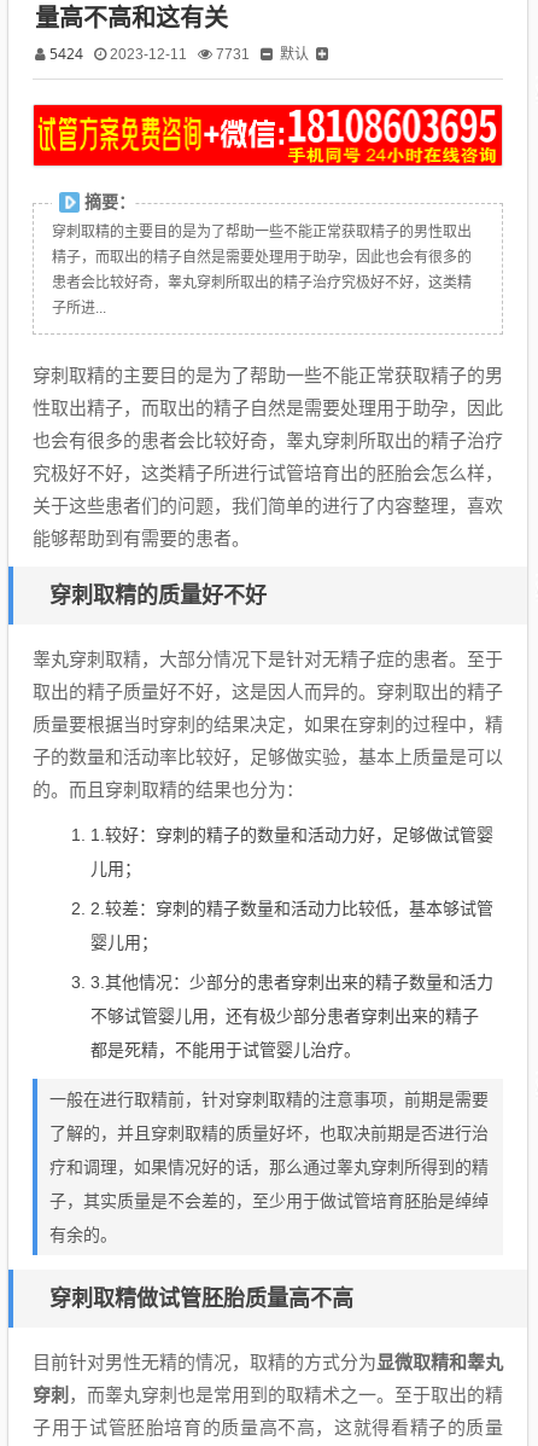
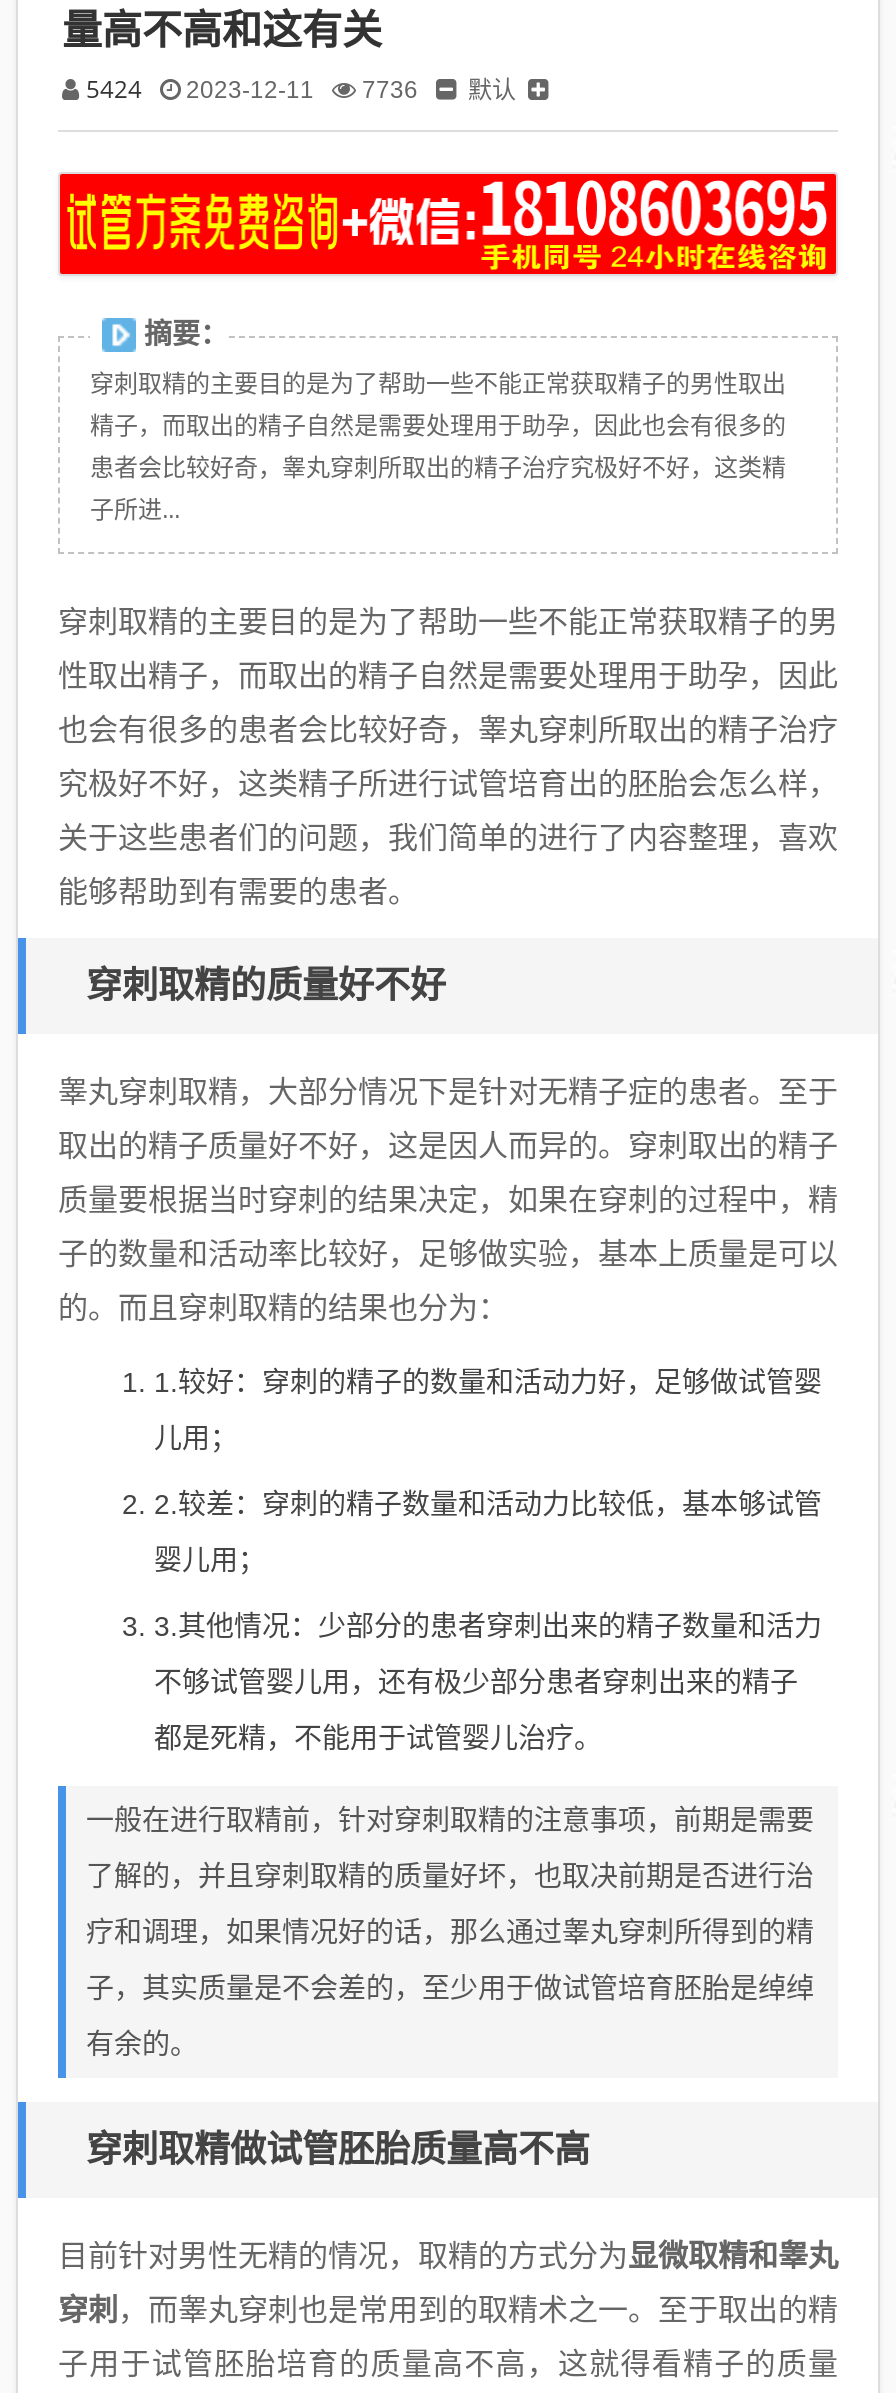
[49,43,309,64] 5424 2023-12-11 7731 默认 -> [86,72,516,106] 5424 2023-12-11 7736 默认

